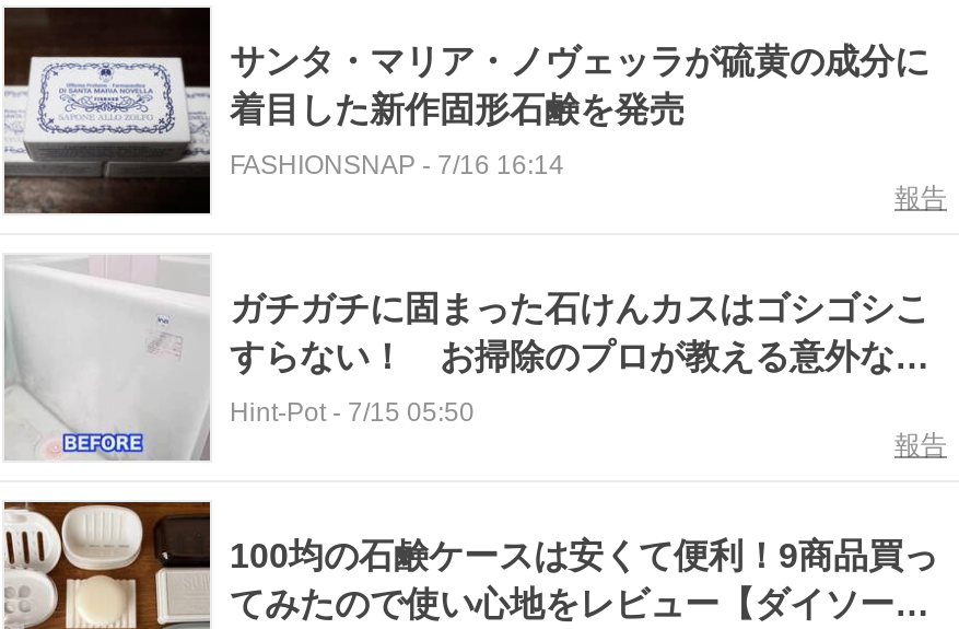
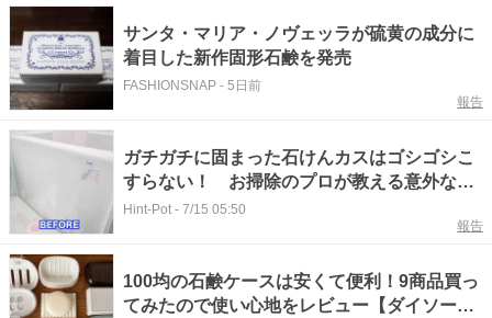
[230,150,564,180] FASHIONSNAP - 7/16 16:14 -> [123,78,261,93] FASHIONSNAP - 5日前

